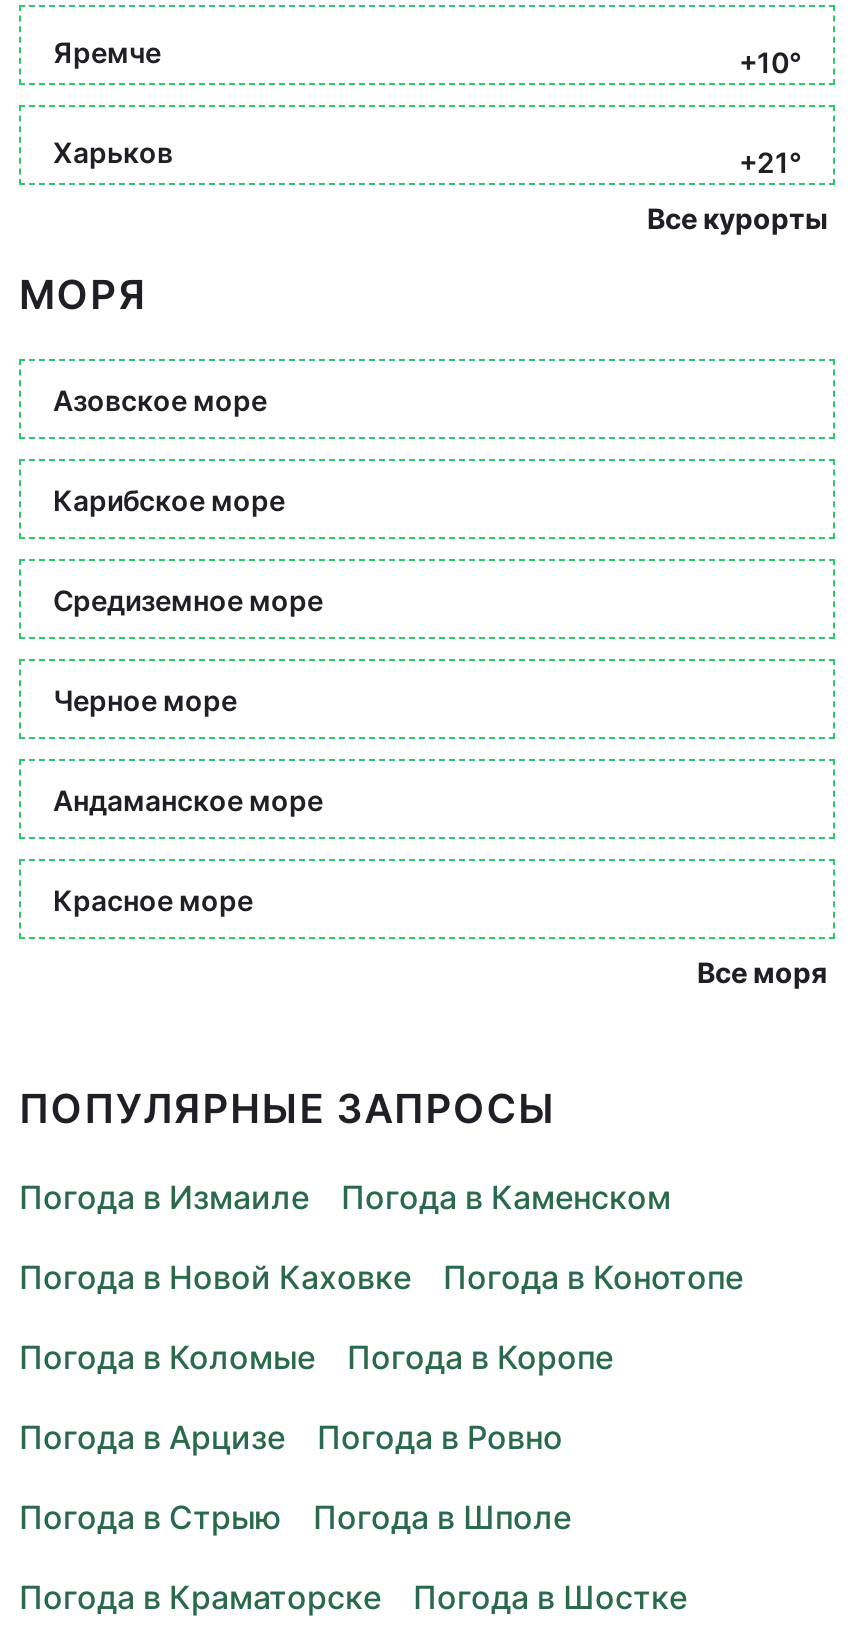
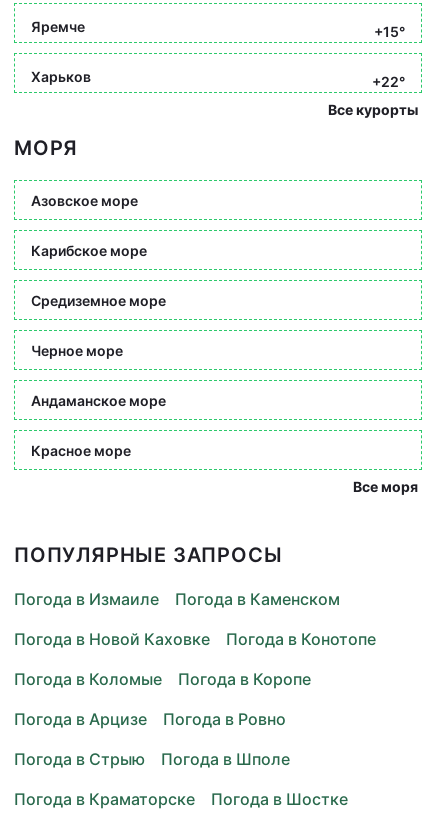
[739,45,801,79] +10° -> [374,23,405,40] +15°
[739,145,801,179] +21° -> [372,73,405,90] +22°

